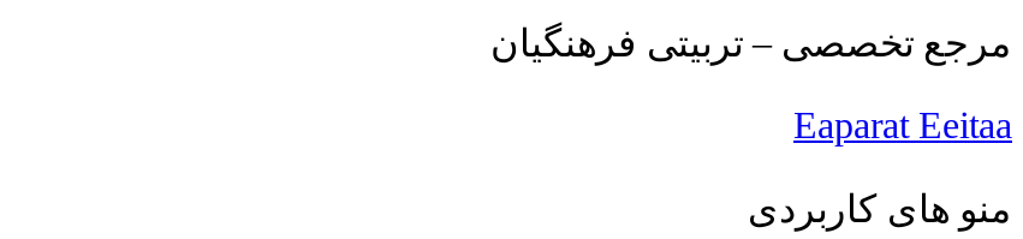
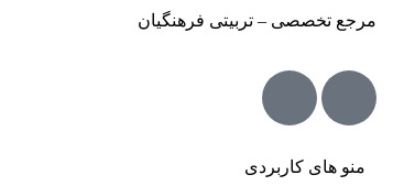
[793,104,1012,145] Eaparat Eeitaa -> none

